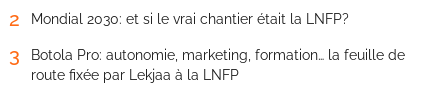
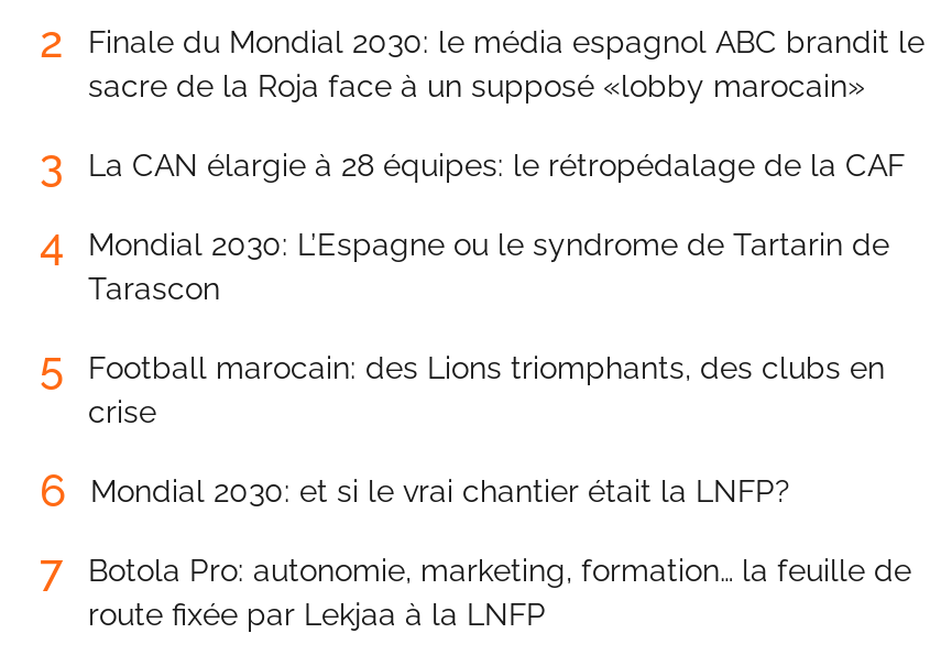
none -> [40,25,924,518] Finale du Mondial 2030: le média espagnol ABC brandit le | sacre de la Roja face à un supposé «lobby marocain» | 3 | La CAN élargie à 28 équipes: le rétropédalage de la CAF | 4 | Mondial 2030: L’Espagne ou le syndrome de Tartarin de | Tarascon | 5 | Football marocain: des Lions triomphants, des clubs en | crise | 6
[9,43,405,67] 3 Botola Pro: autonomie, marketing, formation… la feuille de -> [40,544,911,597] 7 Botola Pro: autonomie, marketing, formation… la feuille de

